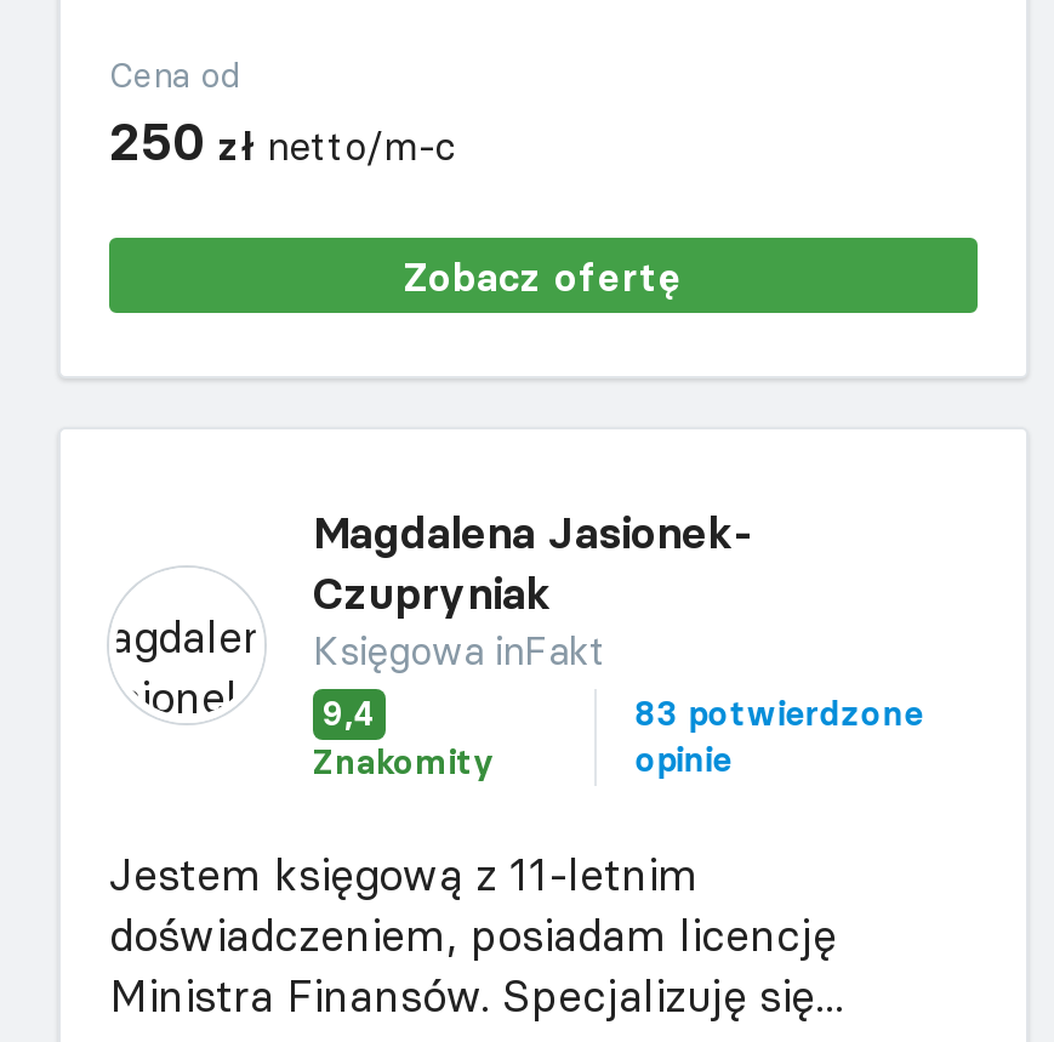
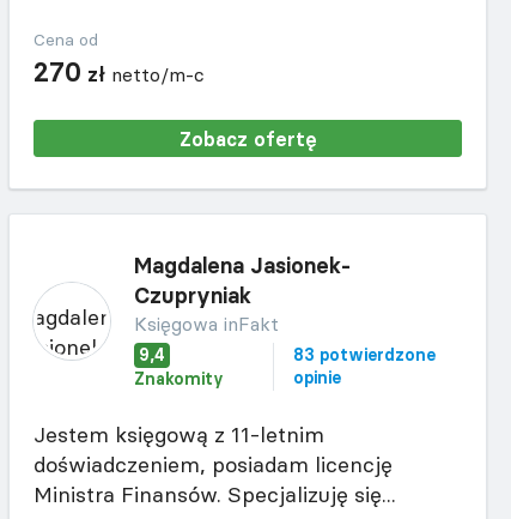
[109,109,456,175] 250 zł netto/m-c -> [34,56,205,89] 270 zł netto/m-c

